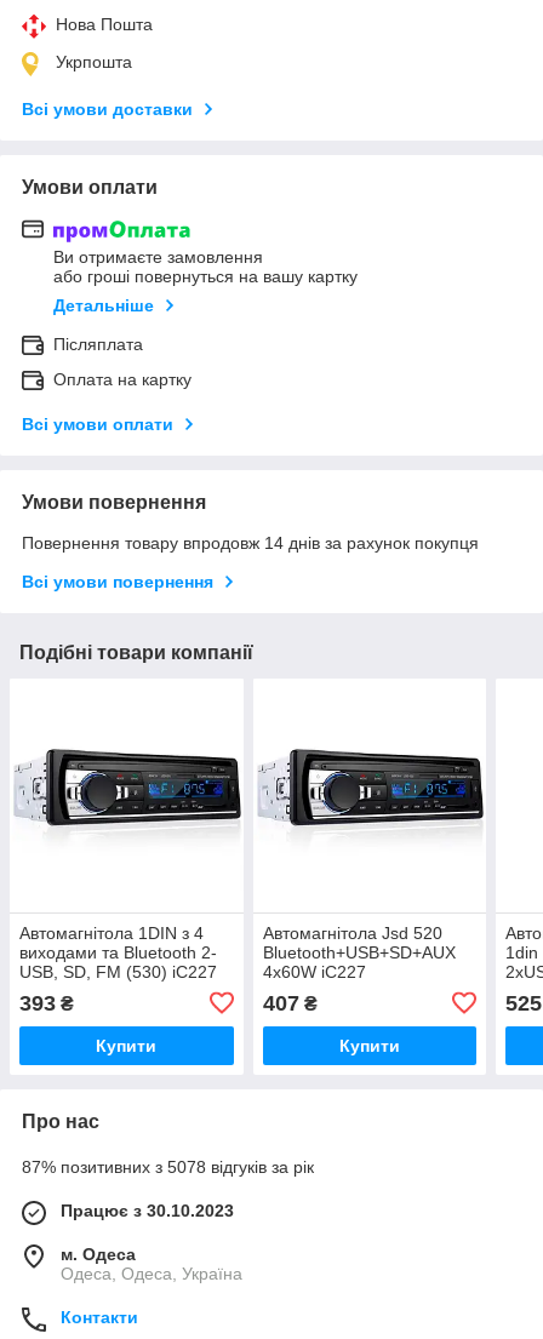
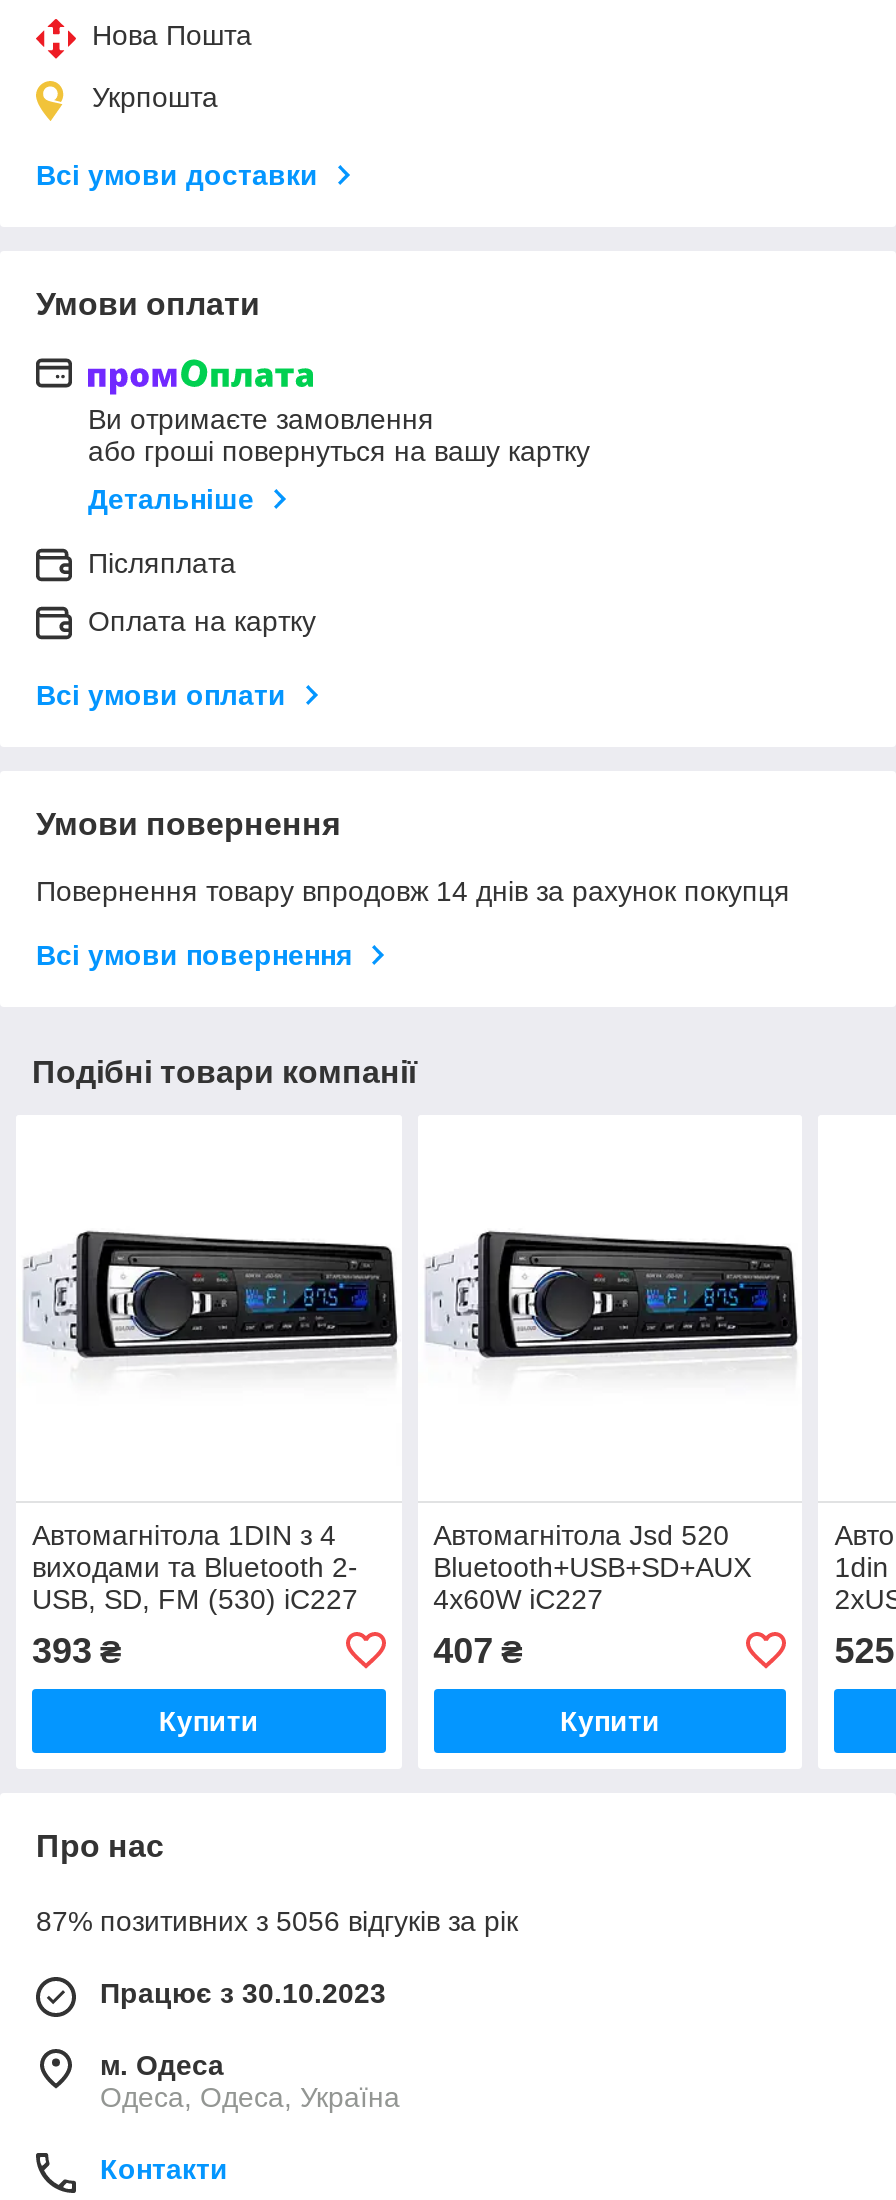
[22,1157,314,1176] 87% позитивних з 5078 відгуків за рік -> [36,1905,518,1937] 87% позитивних з 5056 відгуків за рік

